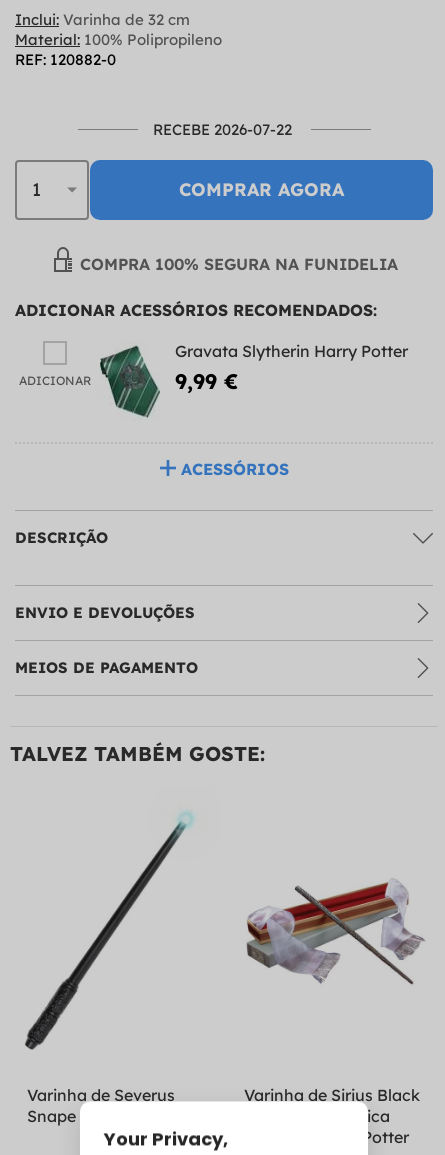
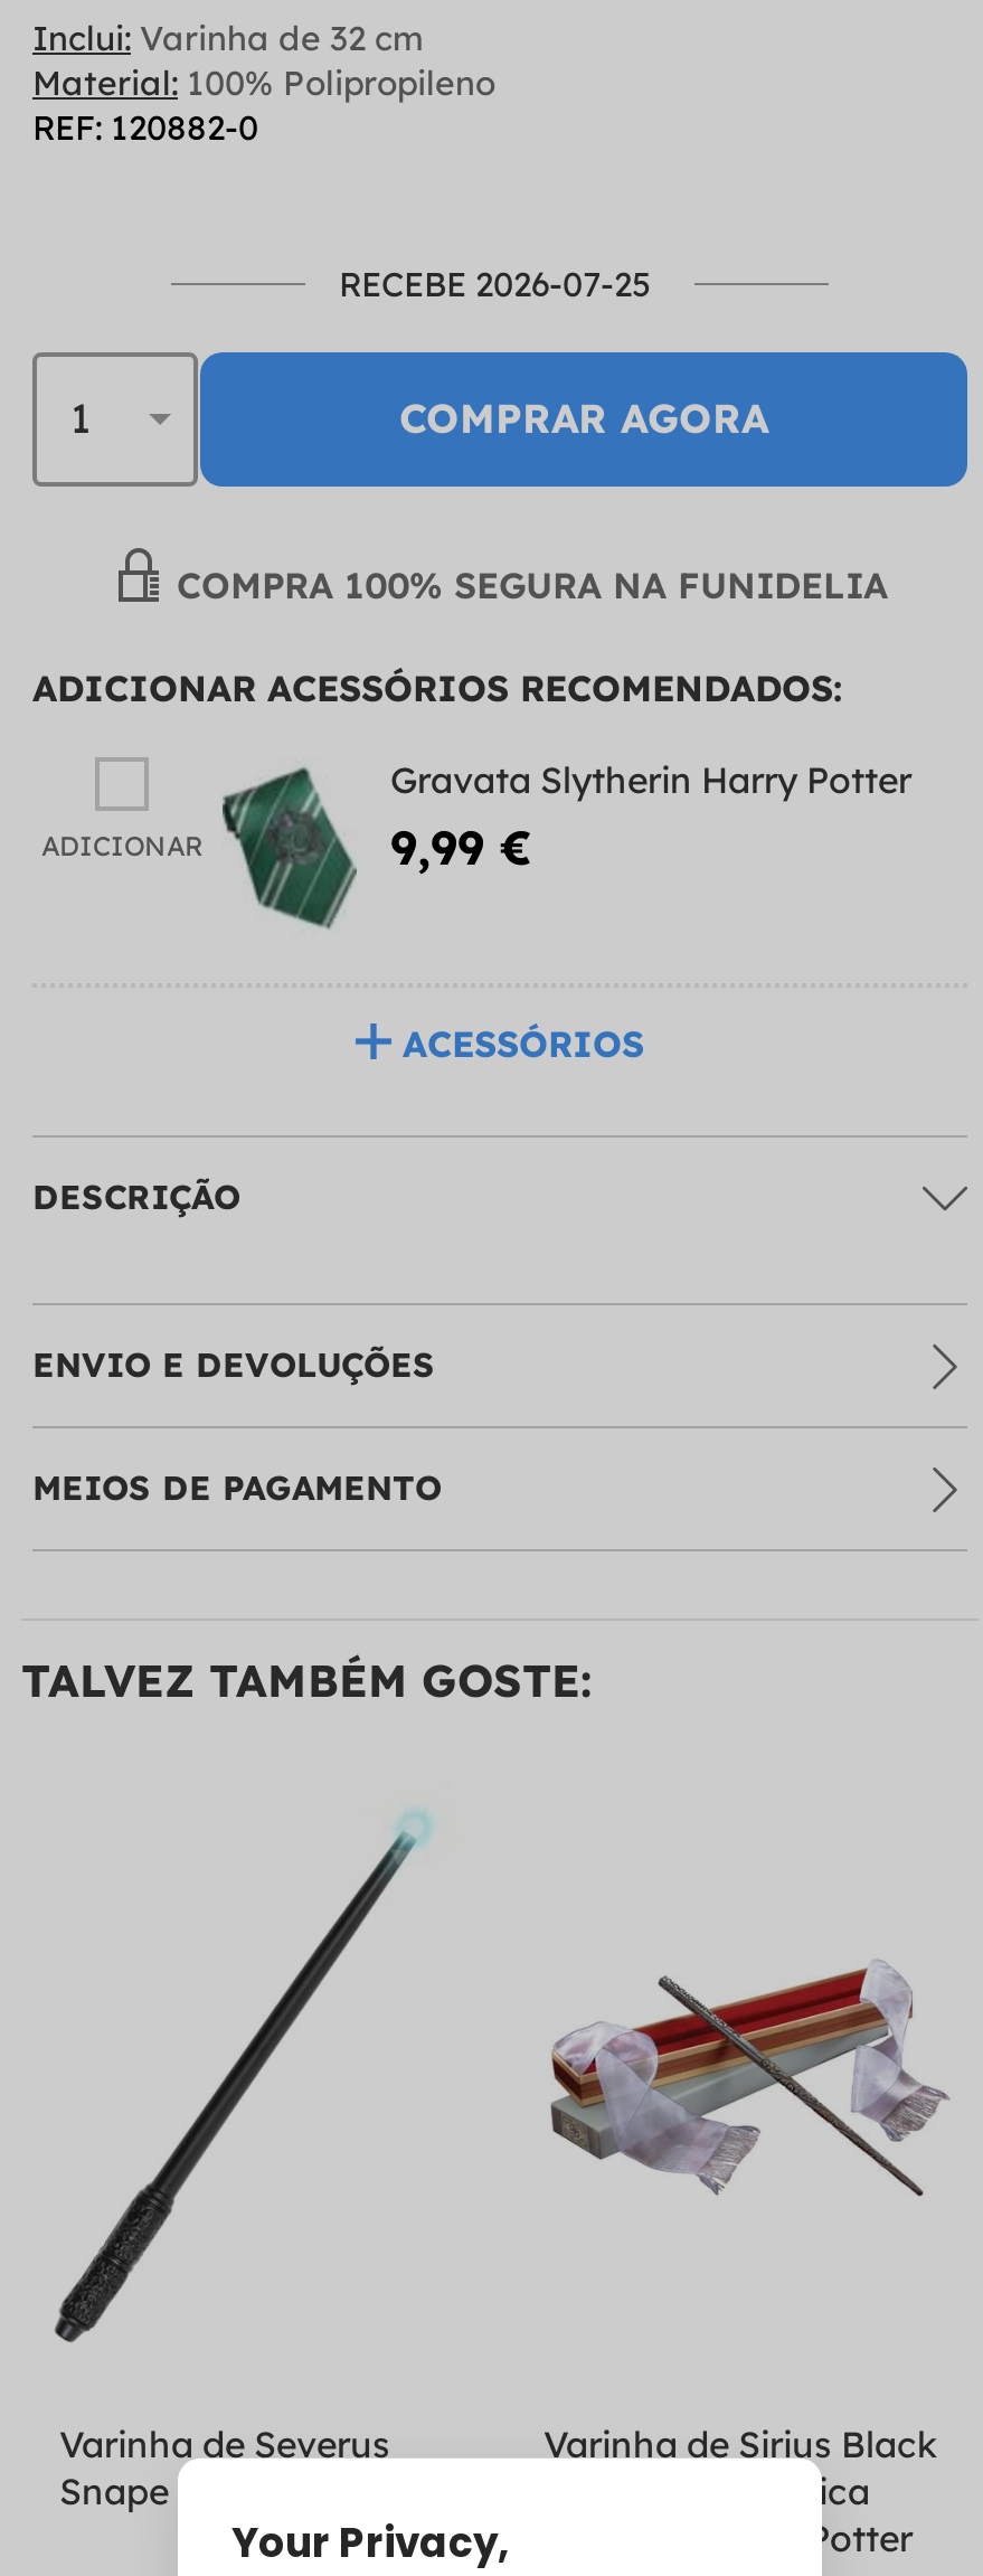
[152,120,291,139] RECEBE 2026-07-22 -> [339,262,652,305] RECEBE 2026-07-25

